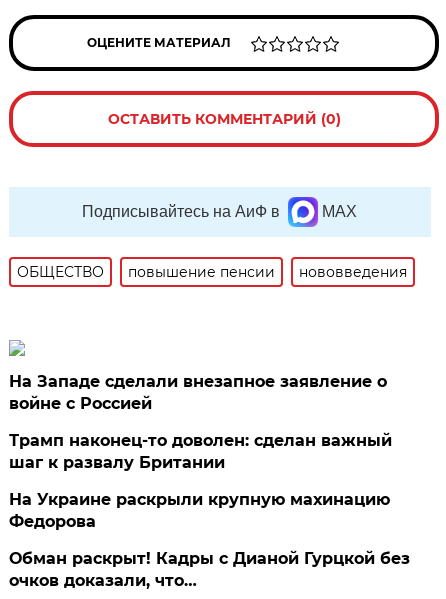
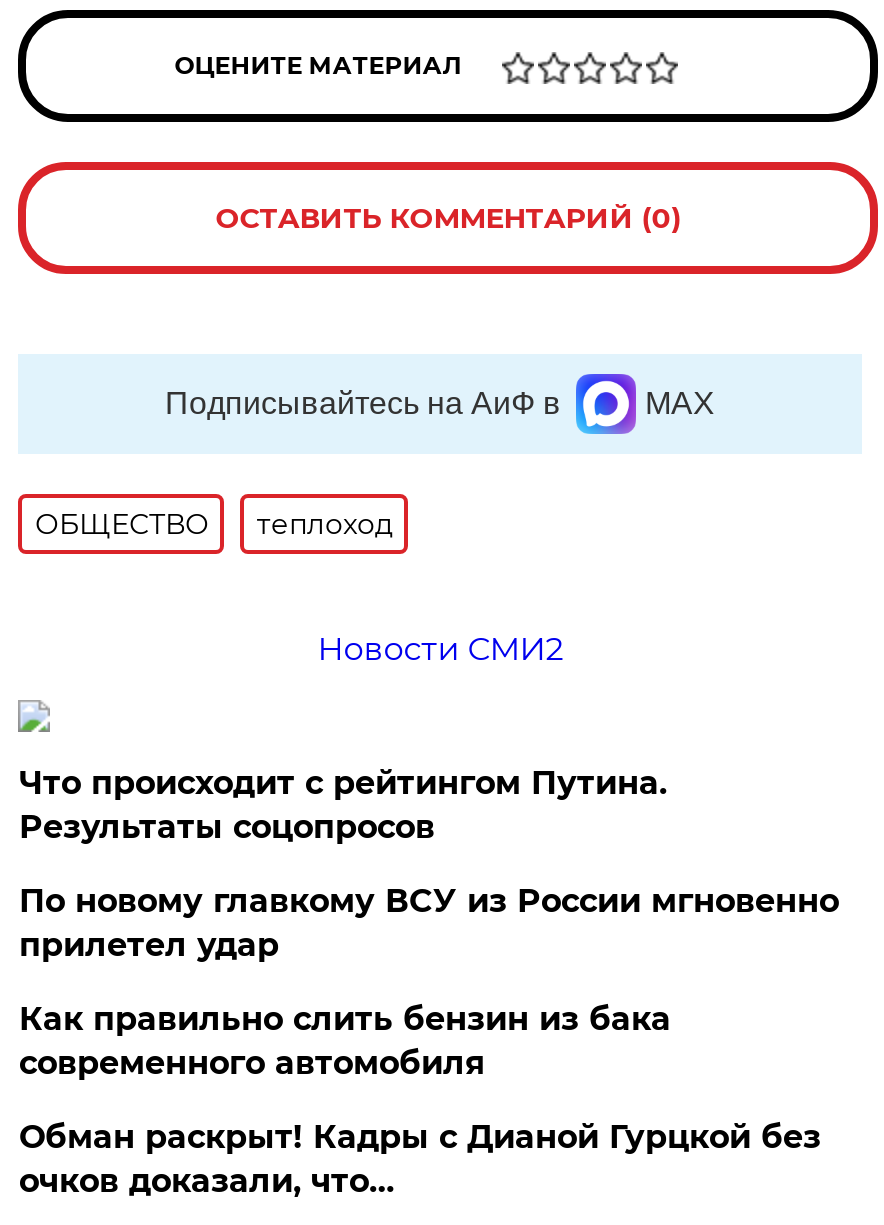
[128,263,407,281] повышение пенсии | нововведения -> [257,506,563,668] теплоход | Новости СМИ2
[9,372,392,531] На Западе сделали внезапное заявление о | войне с Россией | Трамп наконец-то доволен: сделан важный | шаг к развалу Британии | На Украине раскрыли крупную махинацию | Федорова -> [19,764,839,1082] Что происходит с рейтингом Путина. | Результаты соцопросов | По новому главкому ВСУ из России мгновенно | прилетел удар | Как правильно слить бензин из бака | современного автомобиля

